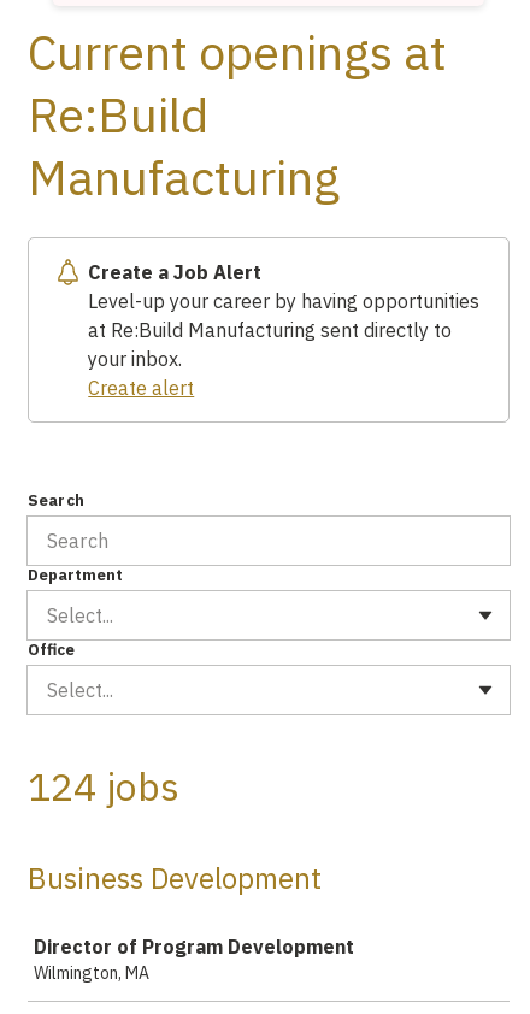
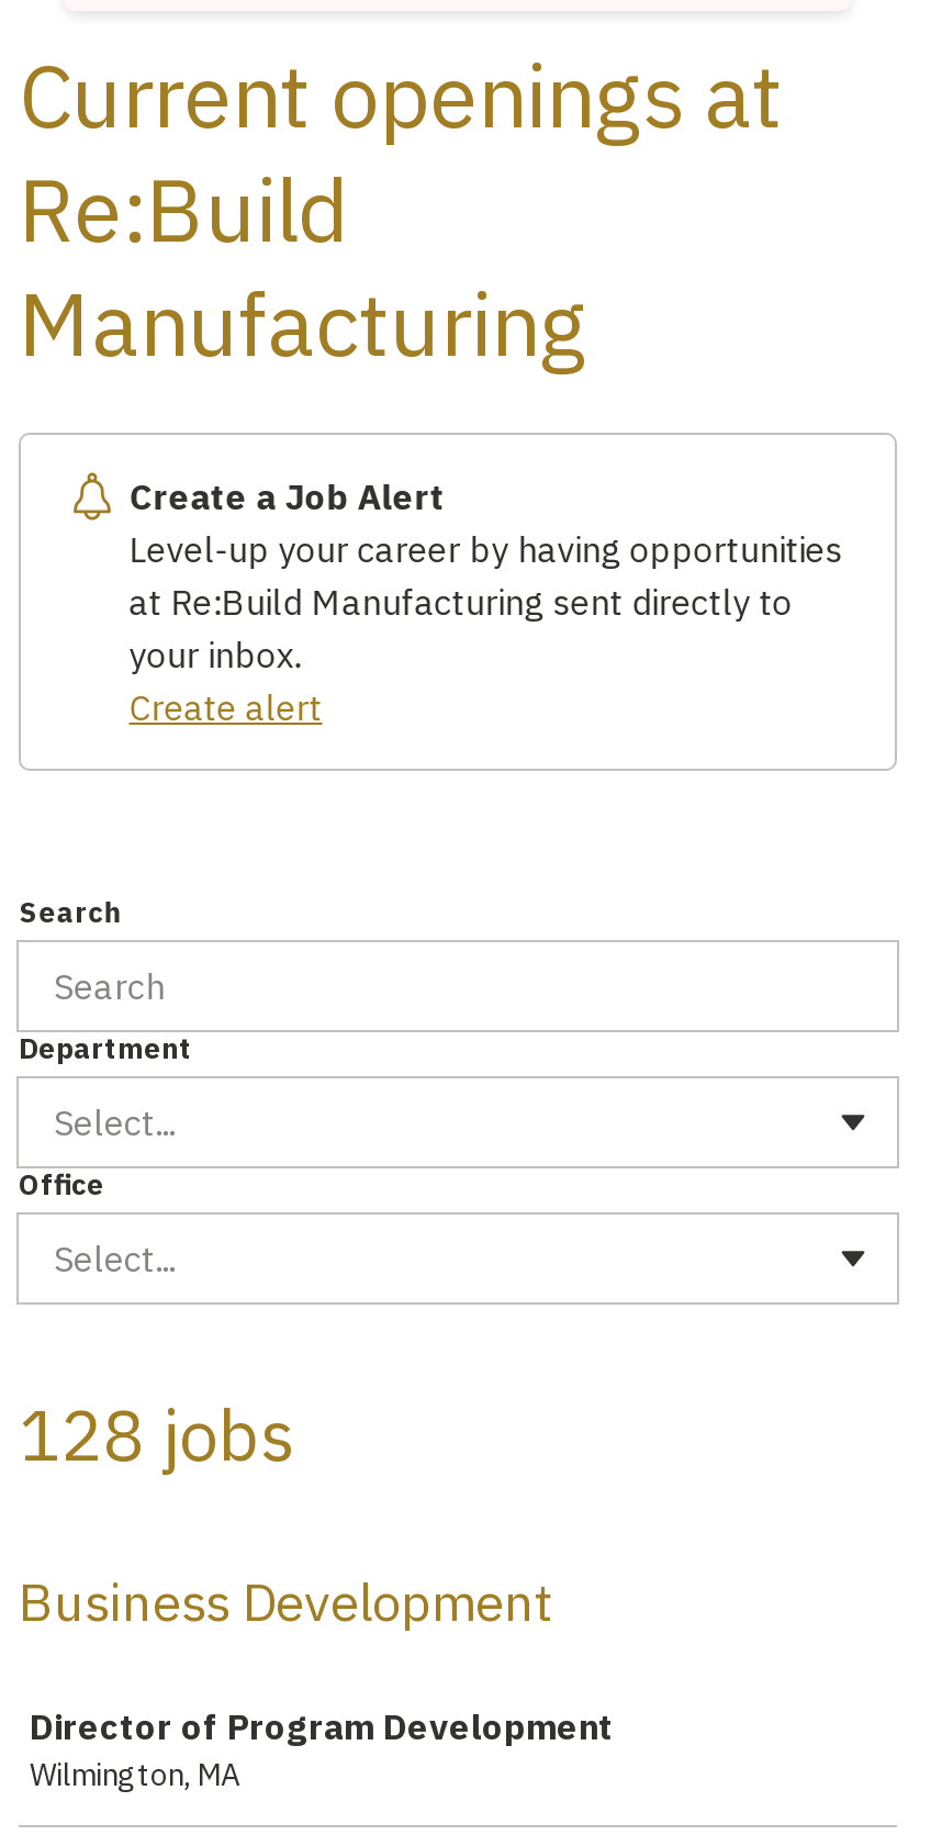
[28,761,179,812] 124 jobs -> [19,1388,295,1480] 128 jobs

